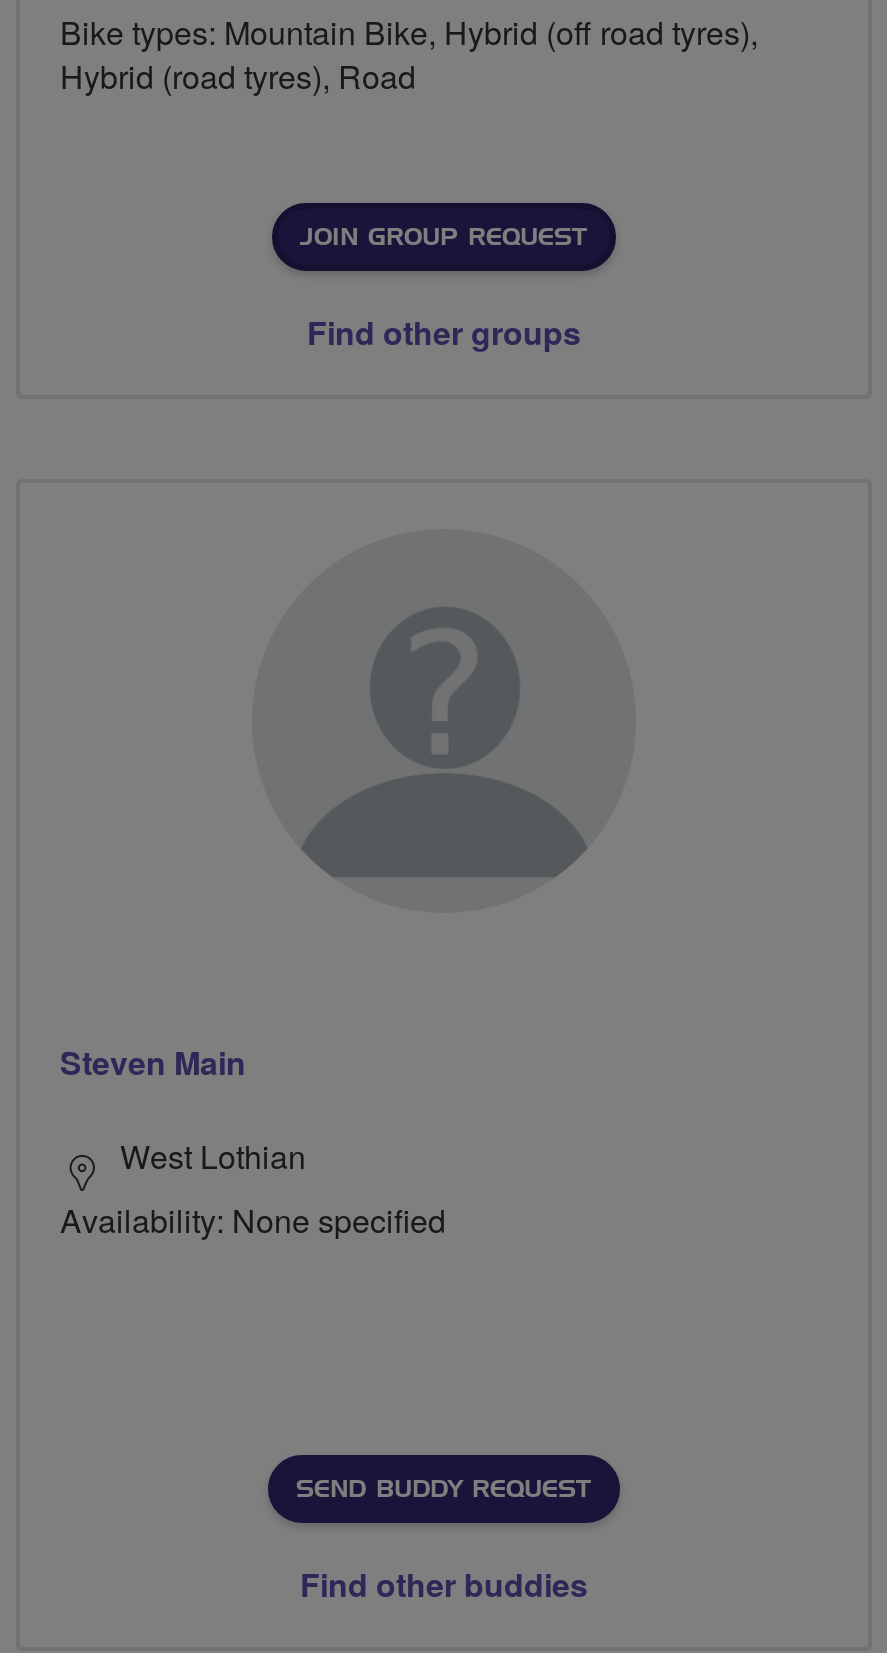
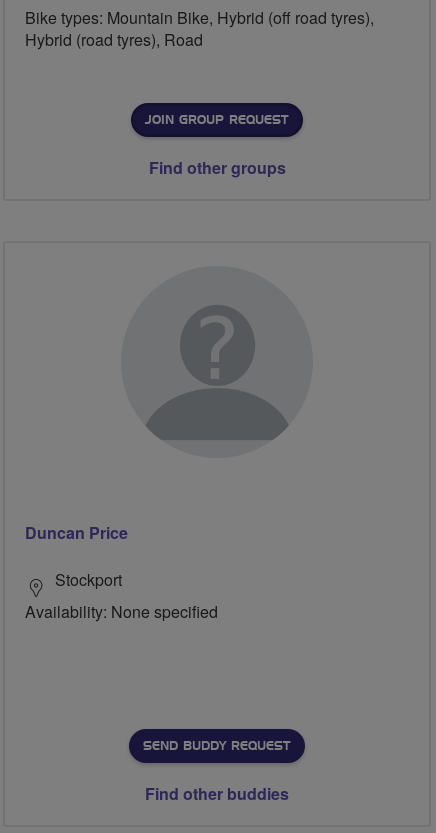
[60,1038,246,1084] Steven Main -> [25,521,128,544] Duncan Price
[120,1132,306,1178] West Lothian -> [55,568,122,591] Stockport

